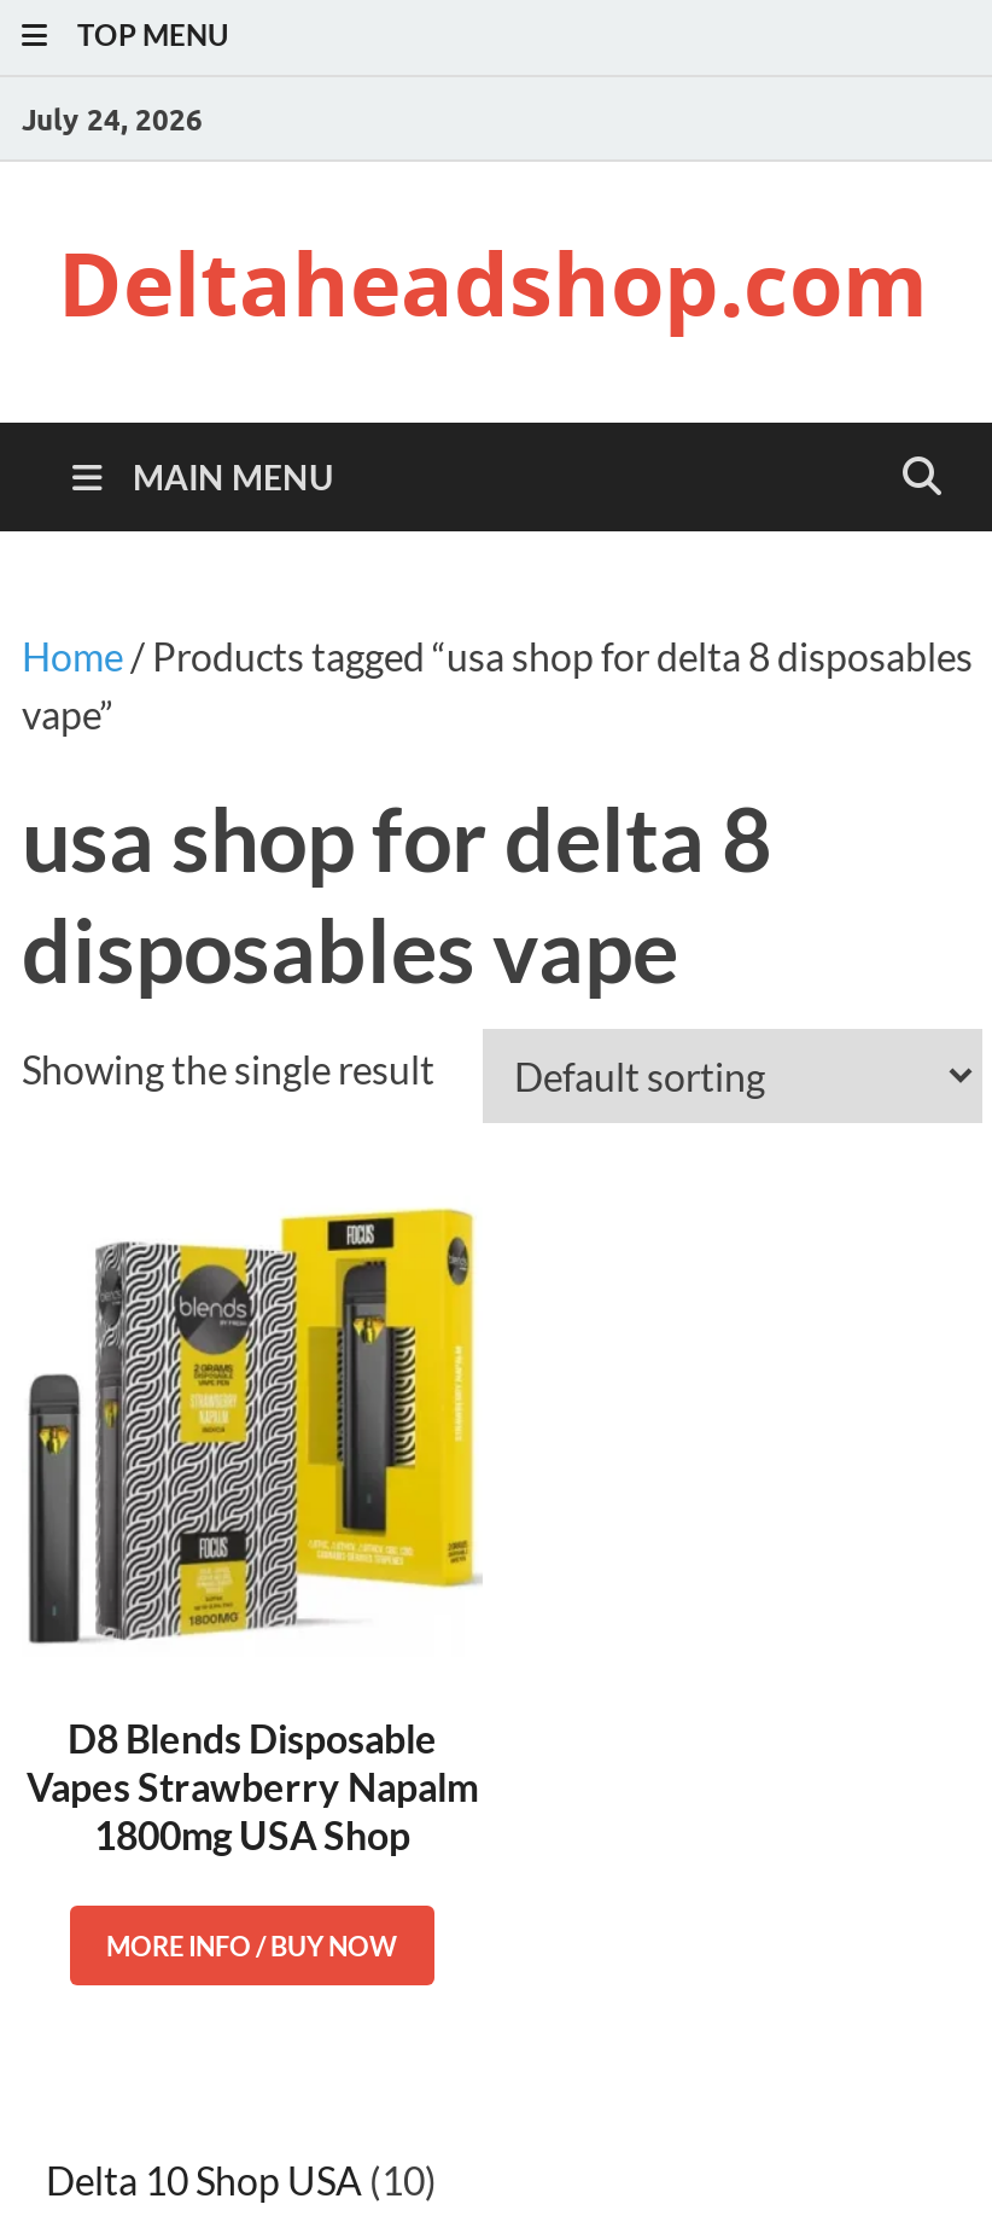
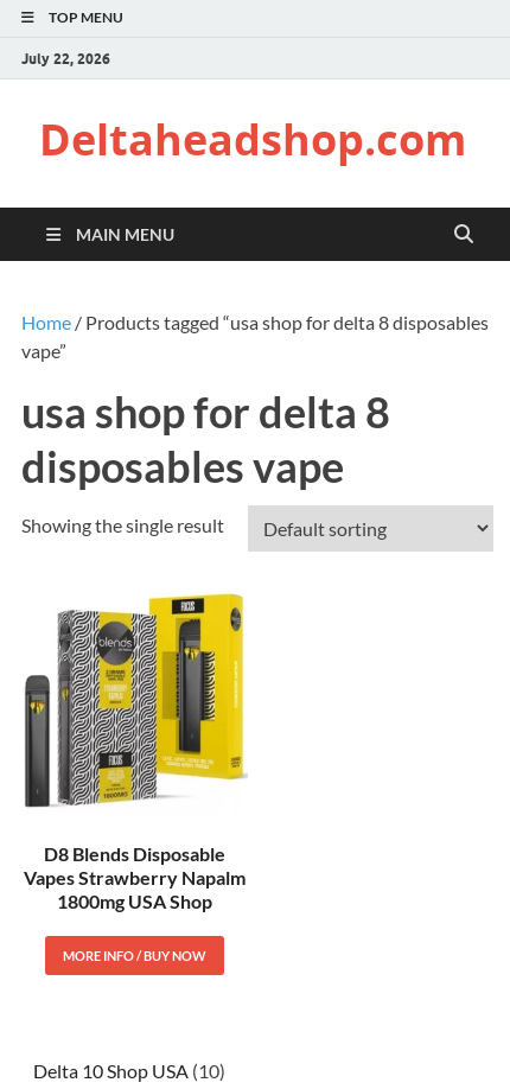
[22,100,203,136] July 24, 2026 -> [21,49,110,67] July 22, 2026

